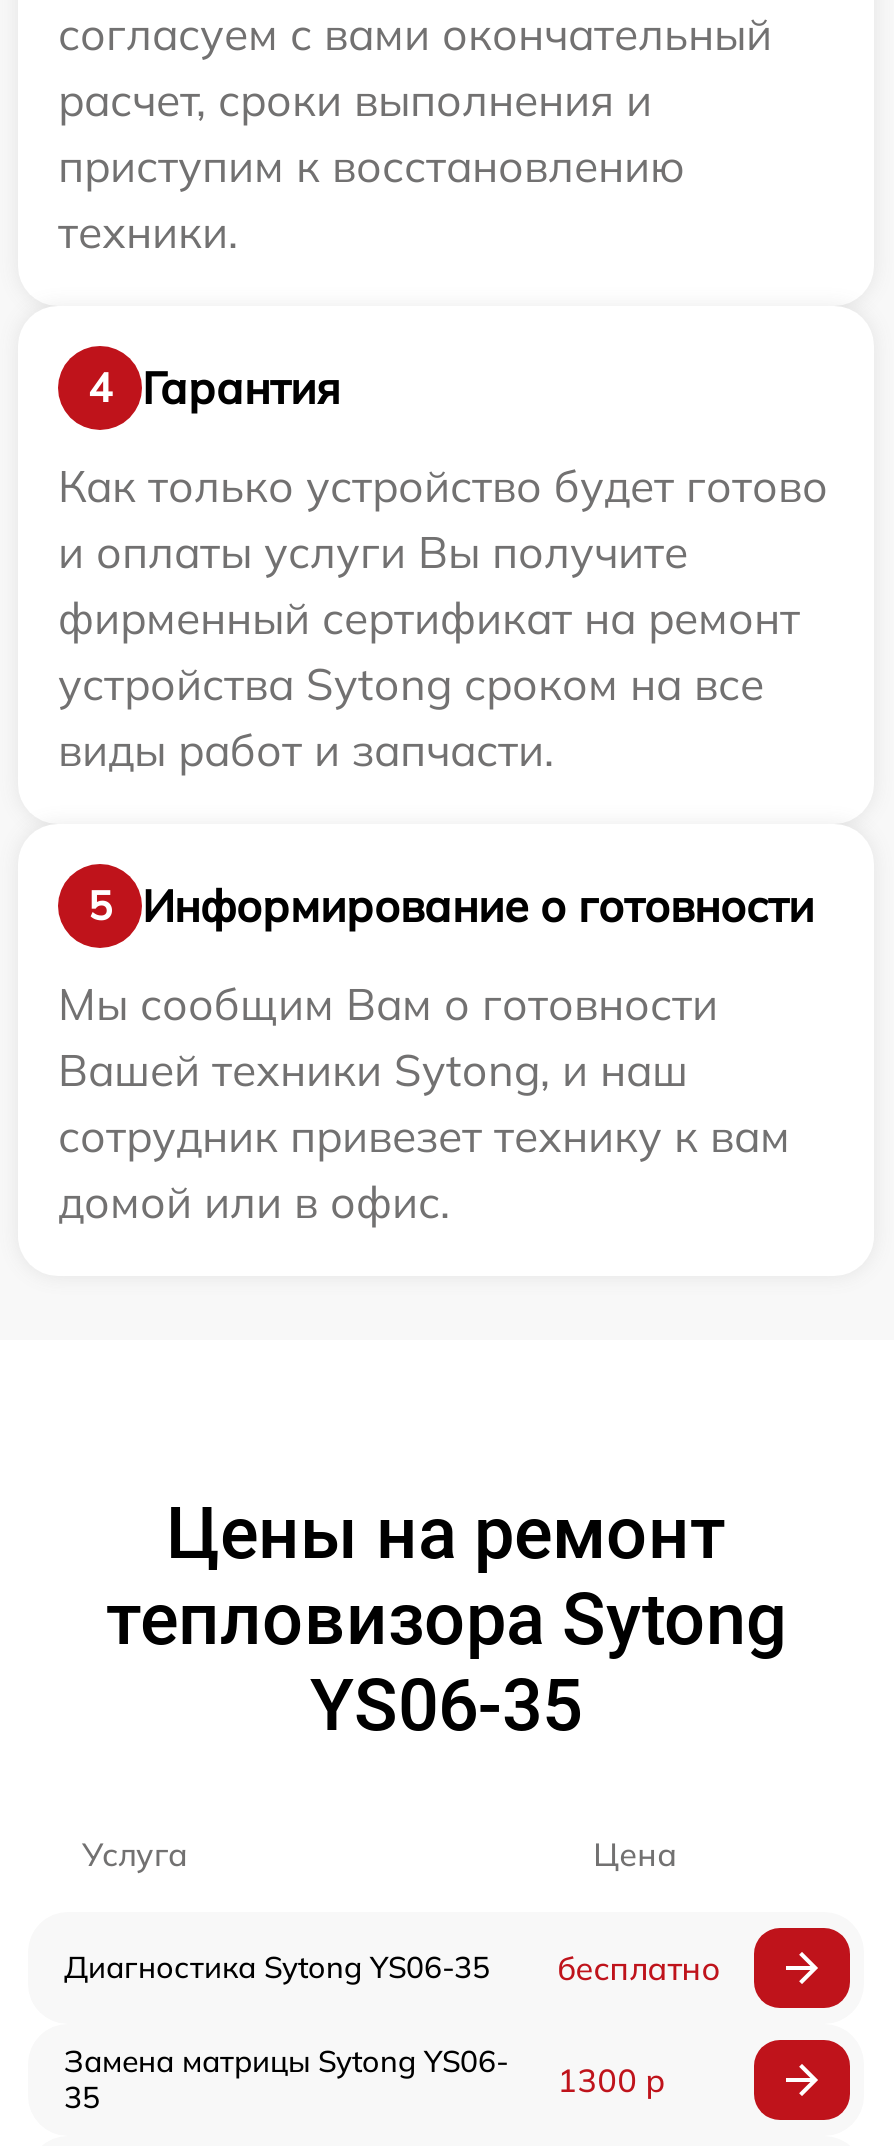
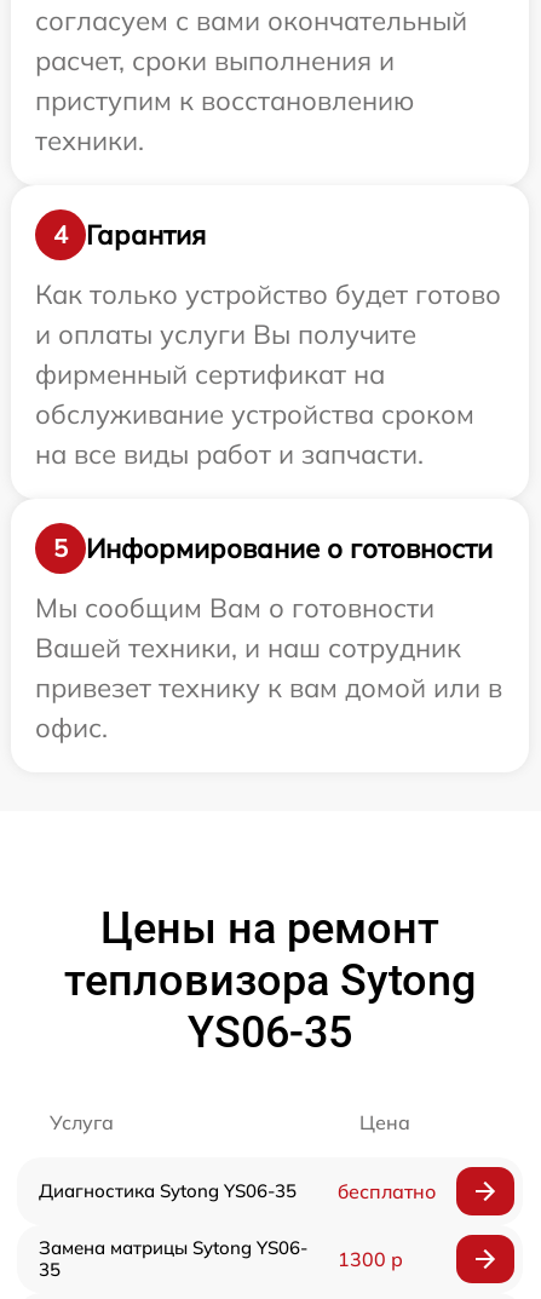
[58,591,800,779] фирменный сертификат на ремонт | устройства Sytong сроком на все | виды работ и запчасти. -> [35,357,474,471] фирменный сертификат на | обслуживание устройства сроком | на все виды работ и запчасти.
[58,1043,790,1231] Вашей техники Sytong, и наш | сотрудник привезет технику к вам | домой или в офис. -> [35,631,502,745] Вашей техники, и наш сотрудник | привезет технику к вам домой или в | офис.

